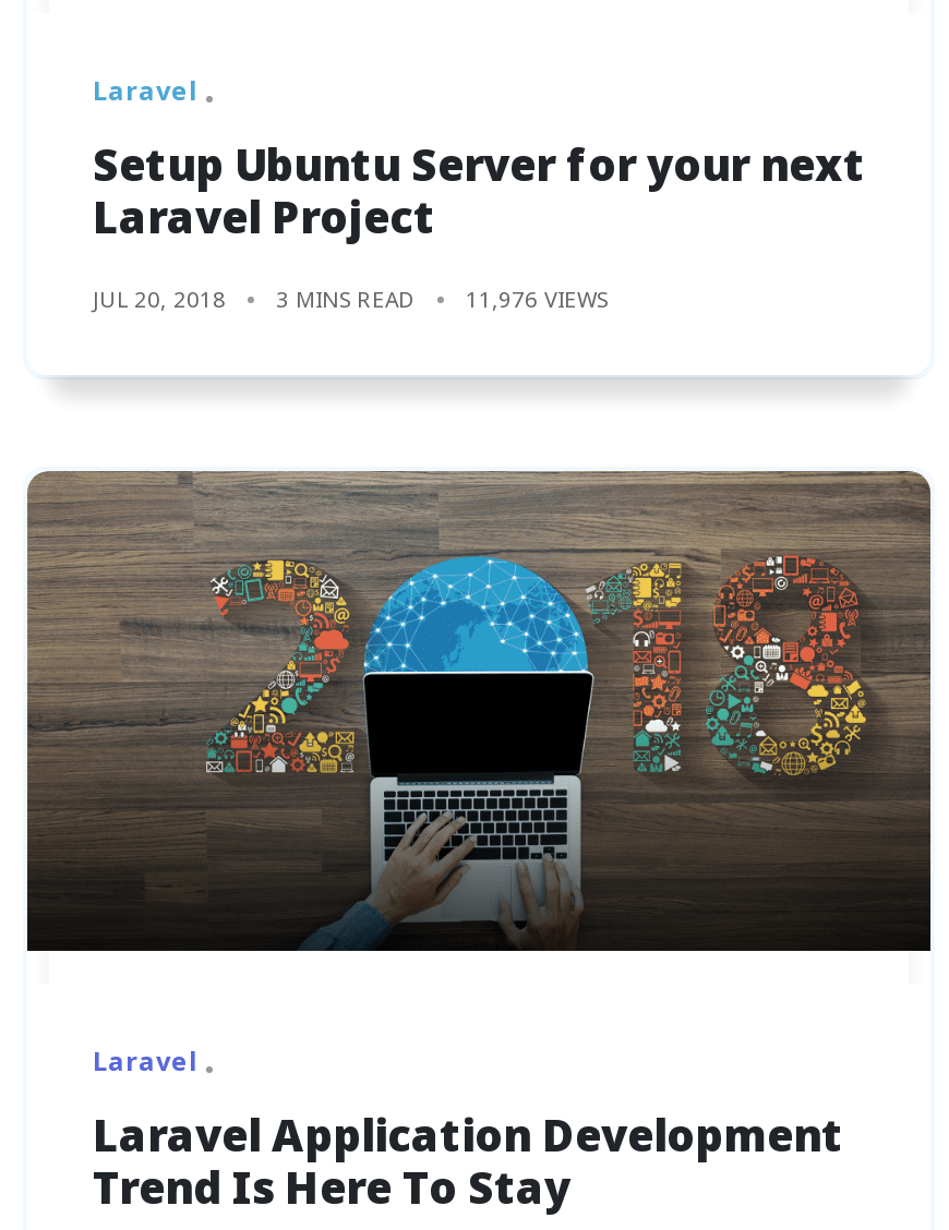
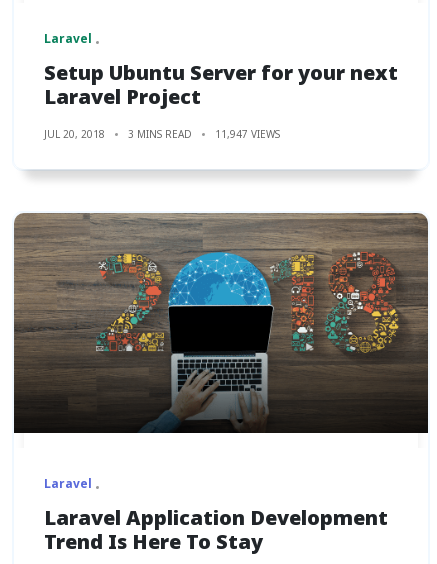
[93,283,608,314] JUL 20, 2018 3 MINS READ 11,976 VIEWS -> [44,127,280,141] JUL 20, 2018 3 MINS READ 11,947 VIEWS

